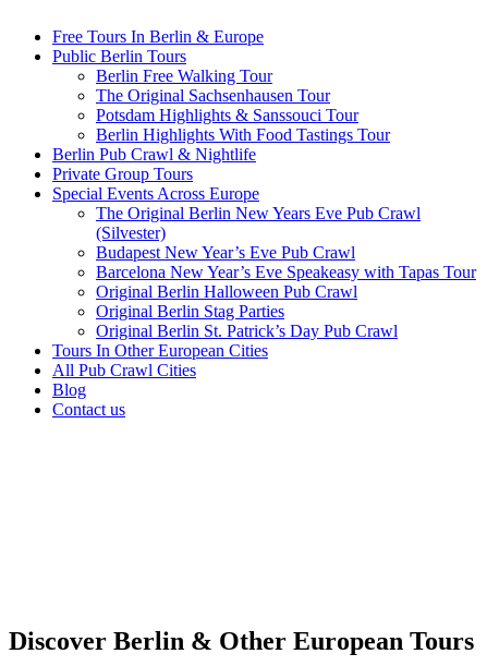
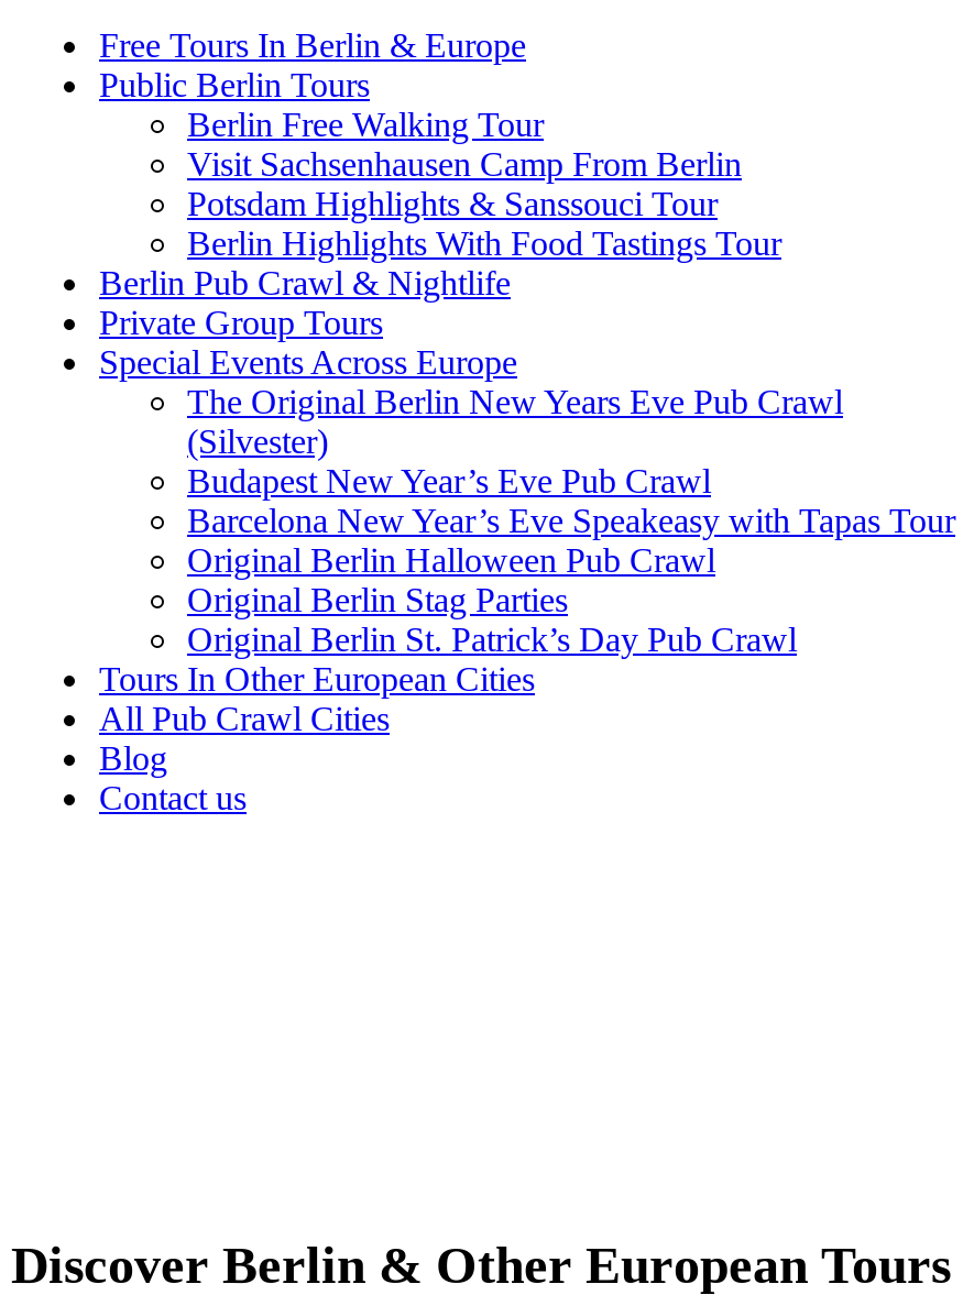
[96,86,330,105] The Original Sachsenhausen Tour -> [187,145,742,183] Visit Sachsenhausen Camp From Berlin

